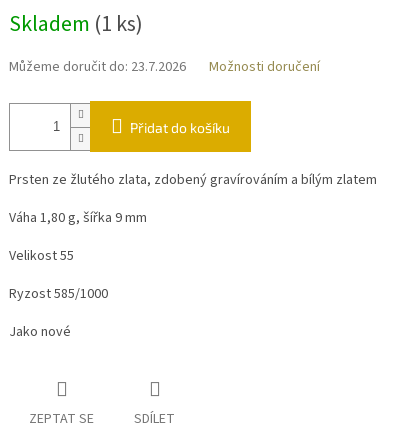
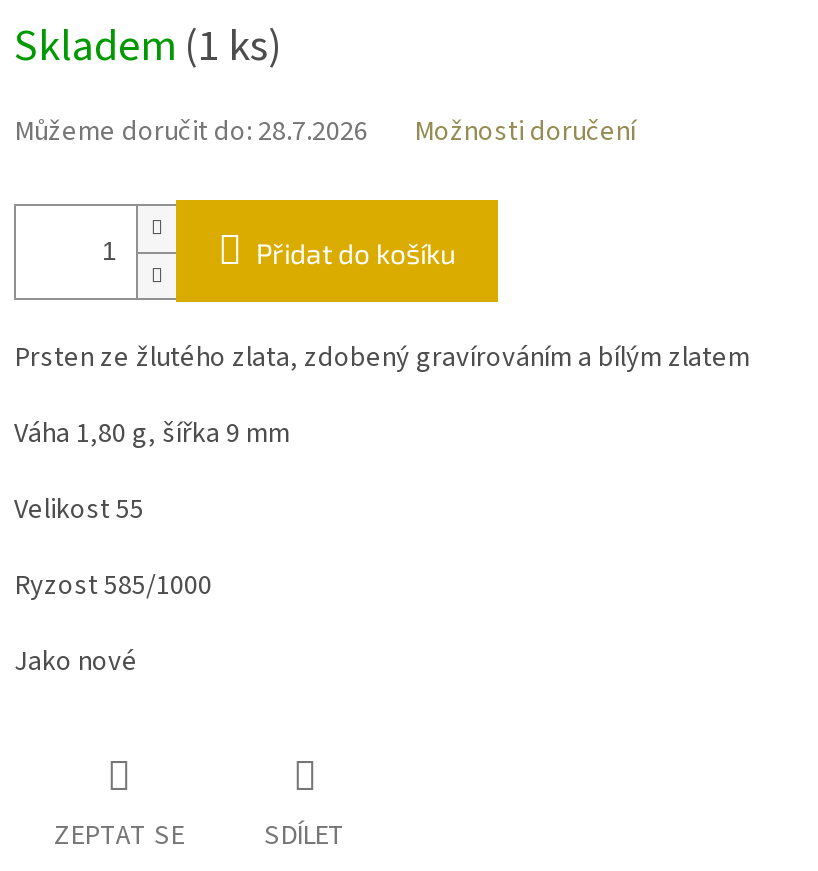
[9,57,186,77] Můžeme doručit do: 23.7.2026 -> [14,113,368,153] Můžeme doručit do: 28.7.2026

